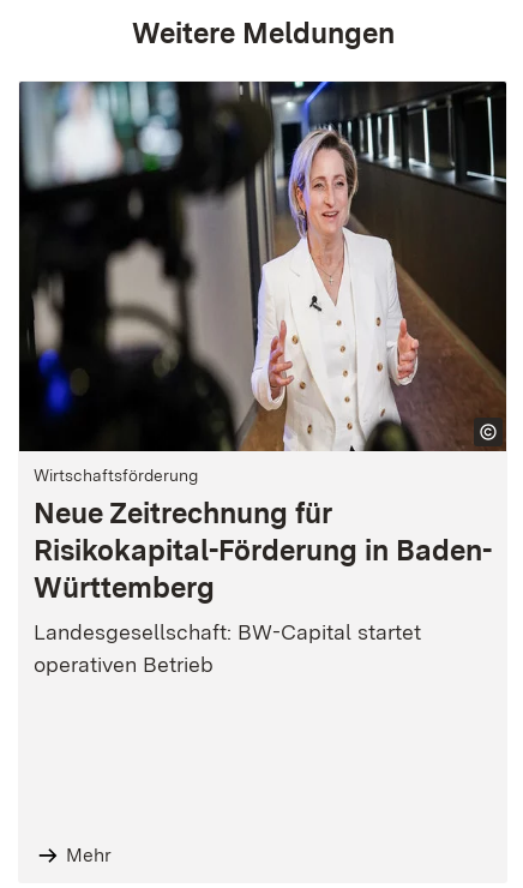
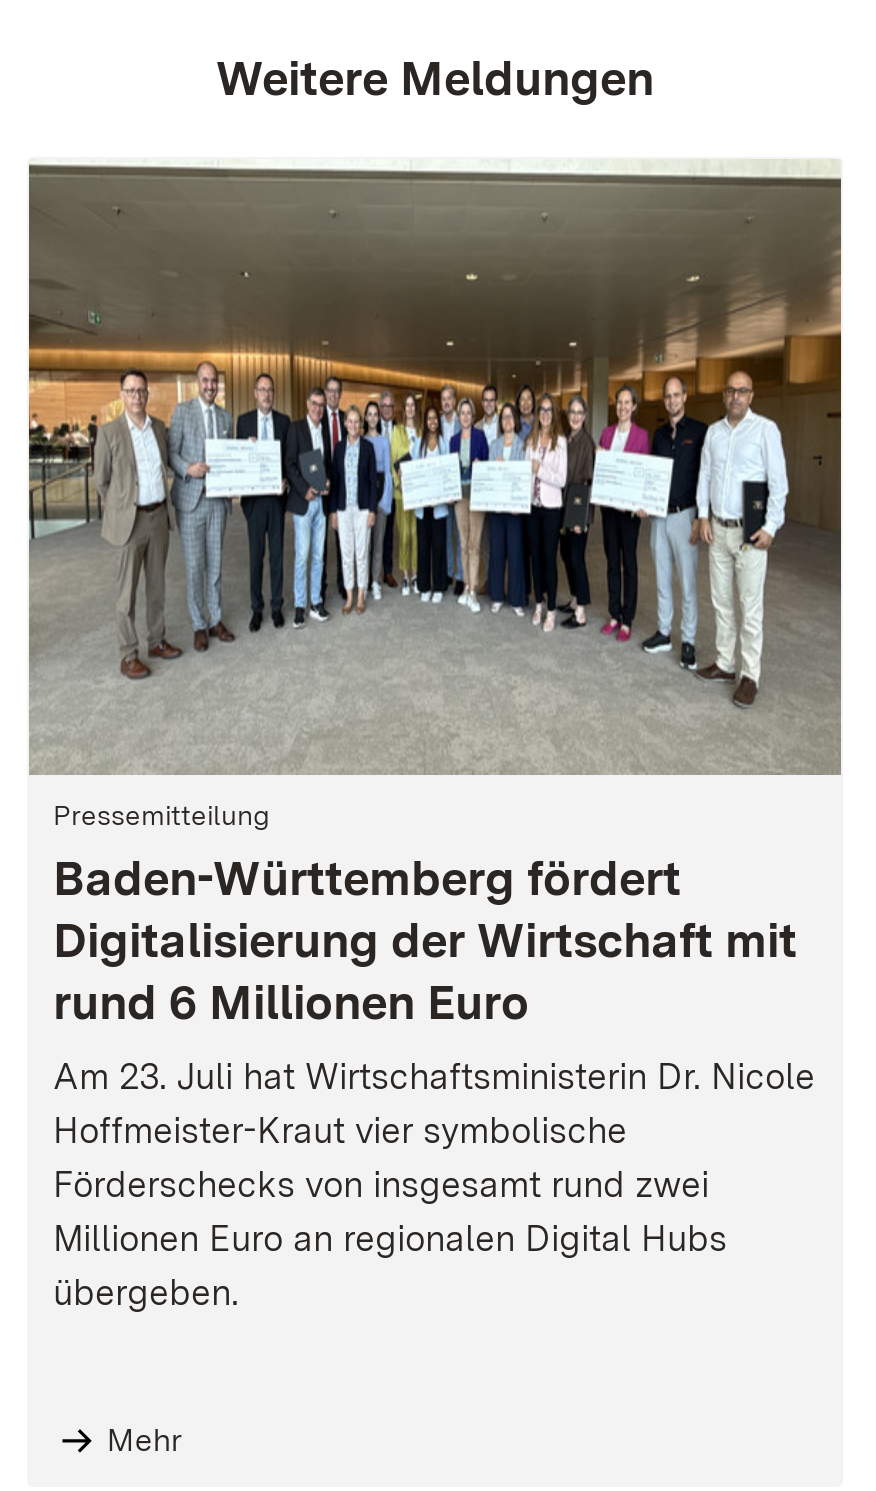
[18,80,507,677] [image] | Wirtschaftsförderung | Neue Zeitrechnung für | Risikokapital-Förderung in Baden- | Württemberg | Landesgesellschaft: BW-Capital startet | operativen Betrieb -> [27,159,843,1313] [image] | Pressemitteilung | Baden-Württemberg fördert | Digitalisierung der Wirtschaft mit | rund 6 Millionen Euro | Am 23. Juli hat Wirtschaftsministerin Dr. Nicole | Hoffmeister-Kraut vier symbolische | Förderschecks von insgesamt rund zwei | Millionen Euro an regionalen Digital Hubs | übergeben.

